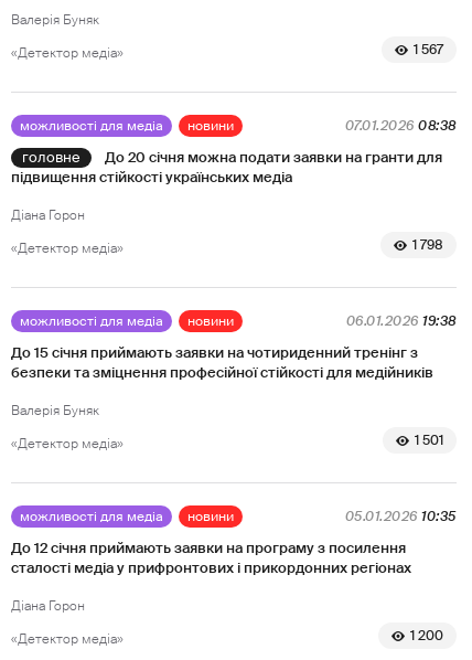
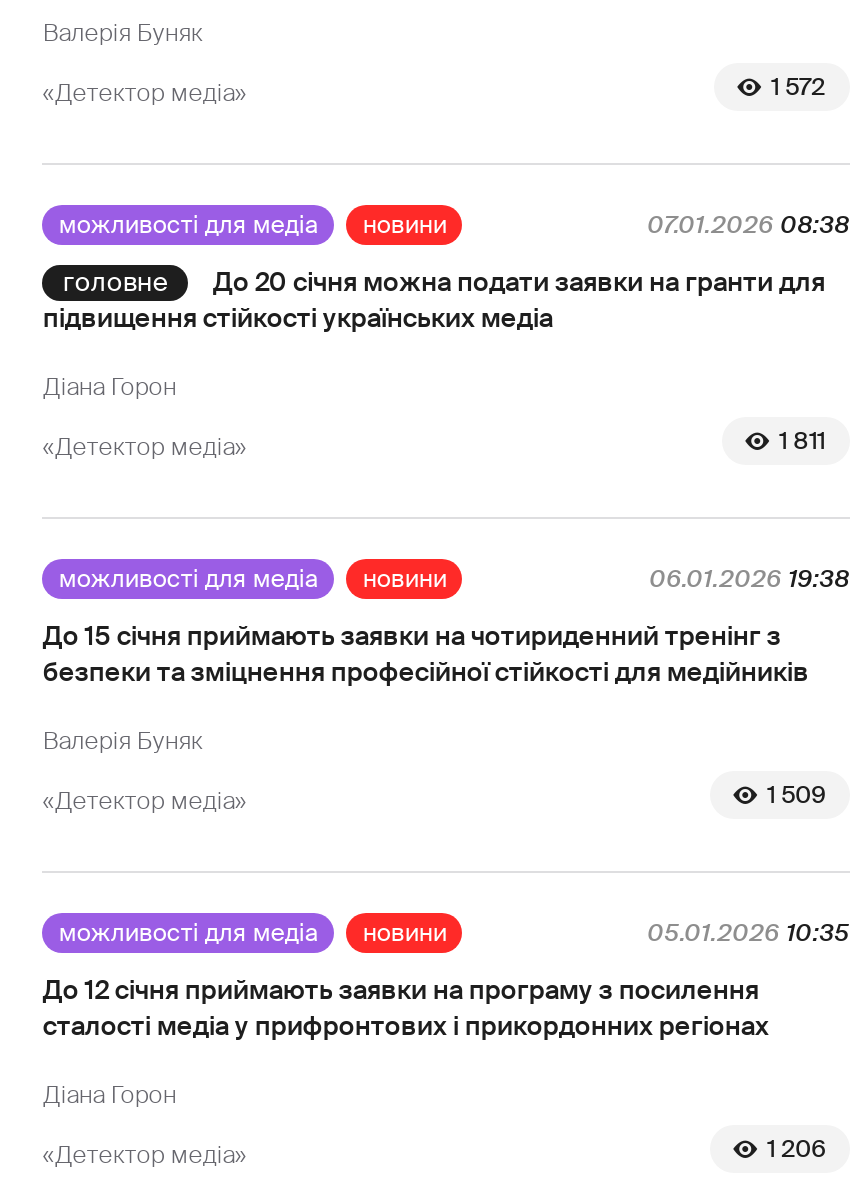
[413,41,443,59] 1 567 -> [771,72,825,104] 1 572
[412,237,443,254] 1 798 -> [779,426,825,458] 1 811
[414,432,443,450] 1 501 -> [767,780,825,812] 1 509
[410,627,443,645] 1 200 -> [767,1134,825,1166] 1 206

